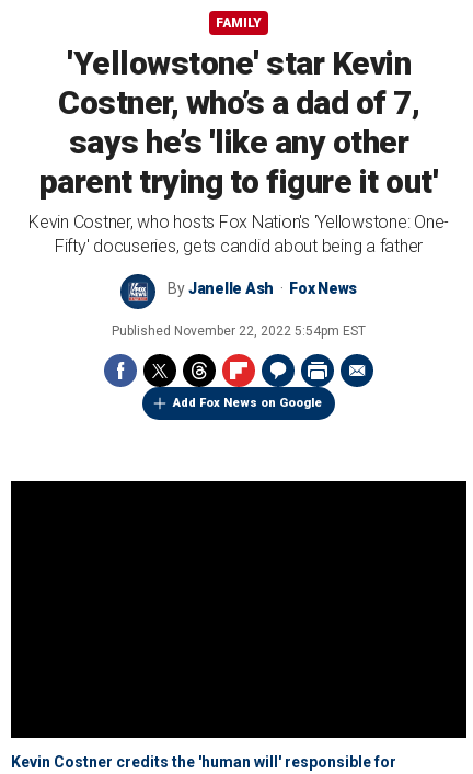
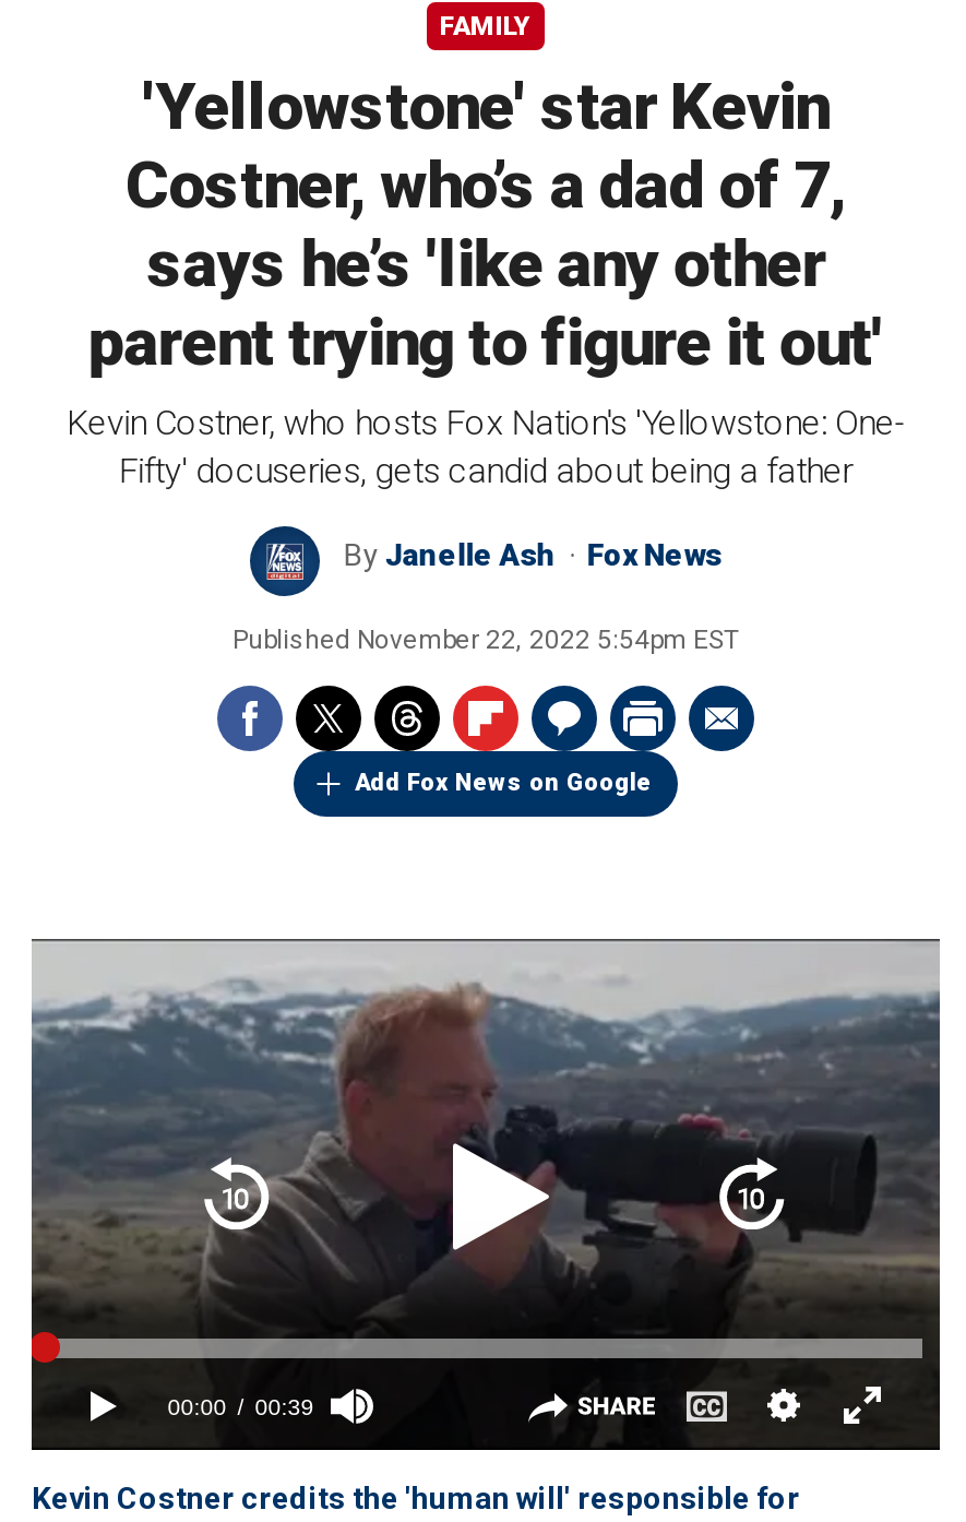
none -> [29,937,942,1443] [image]

